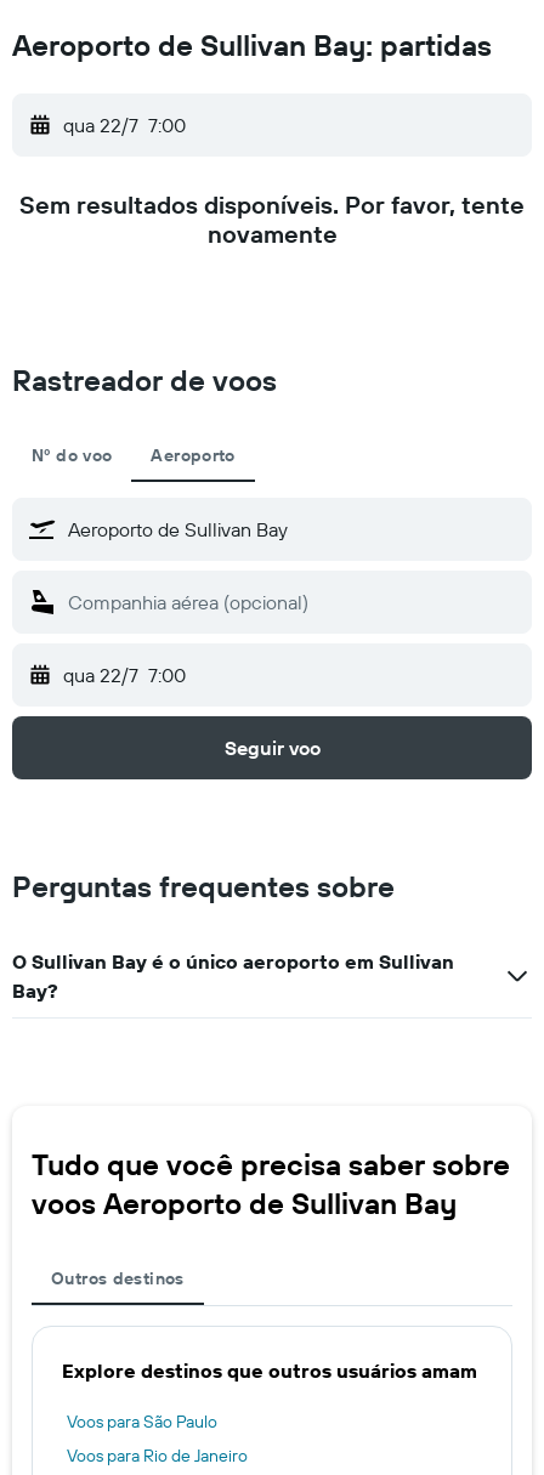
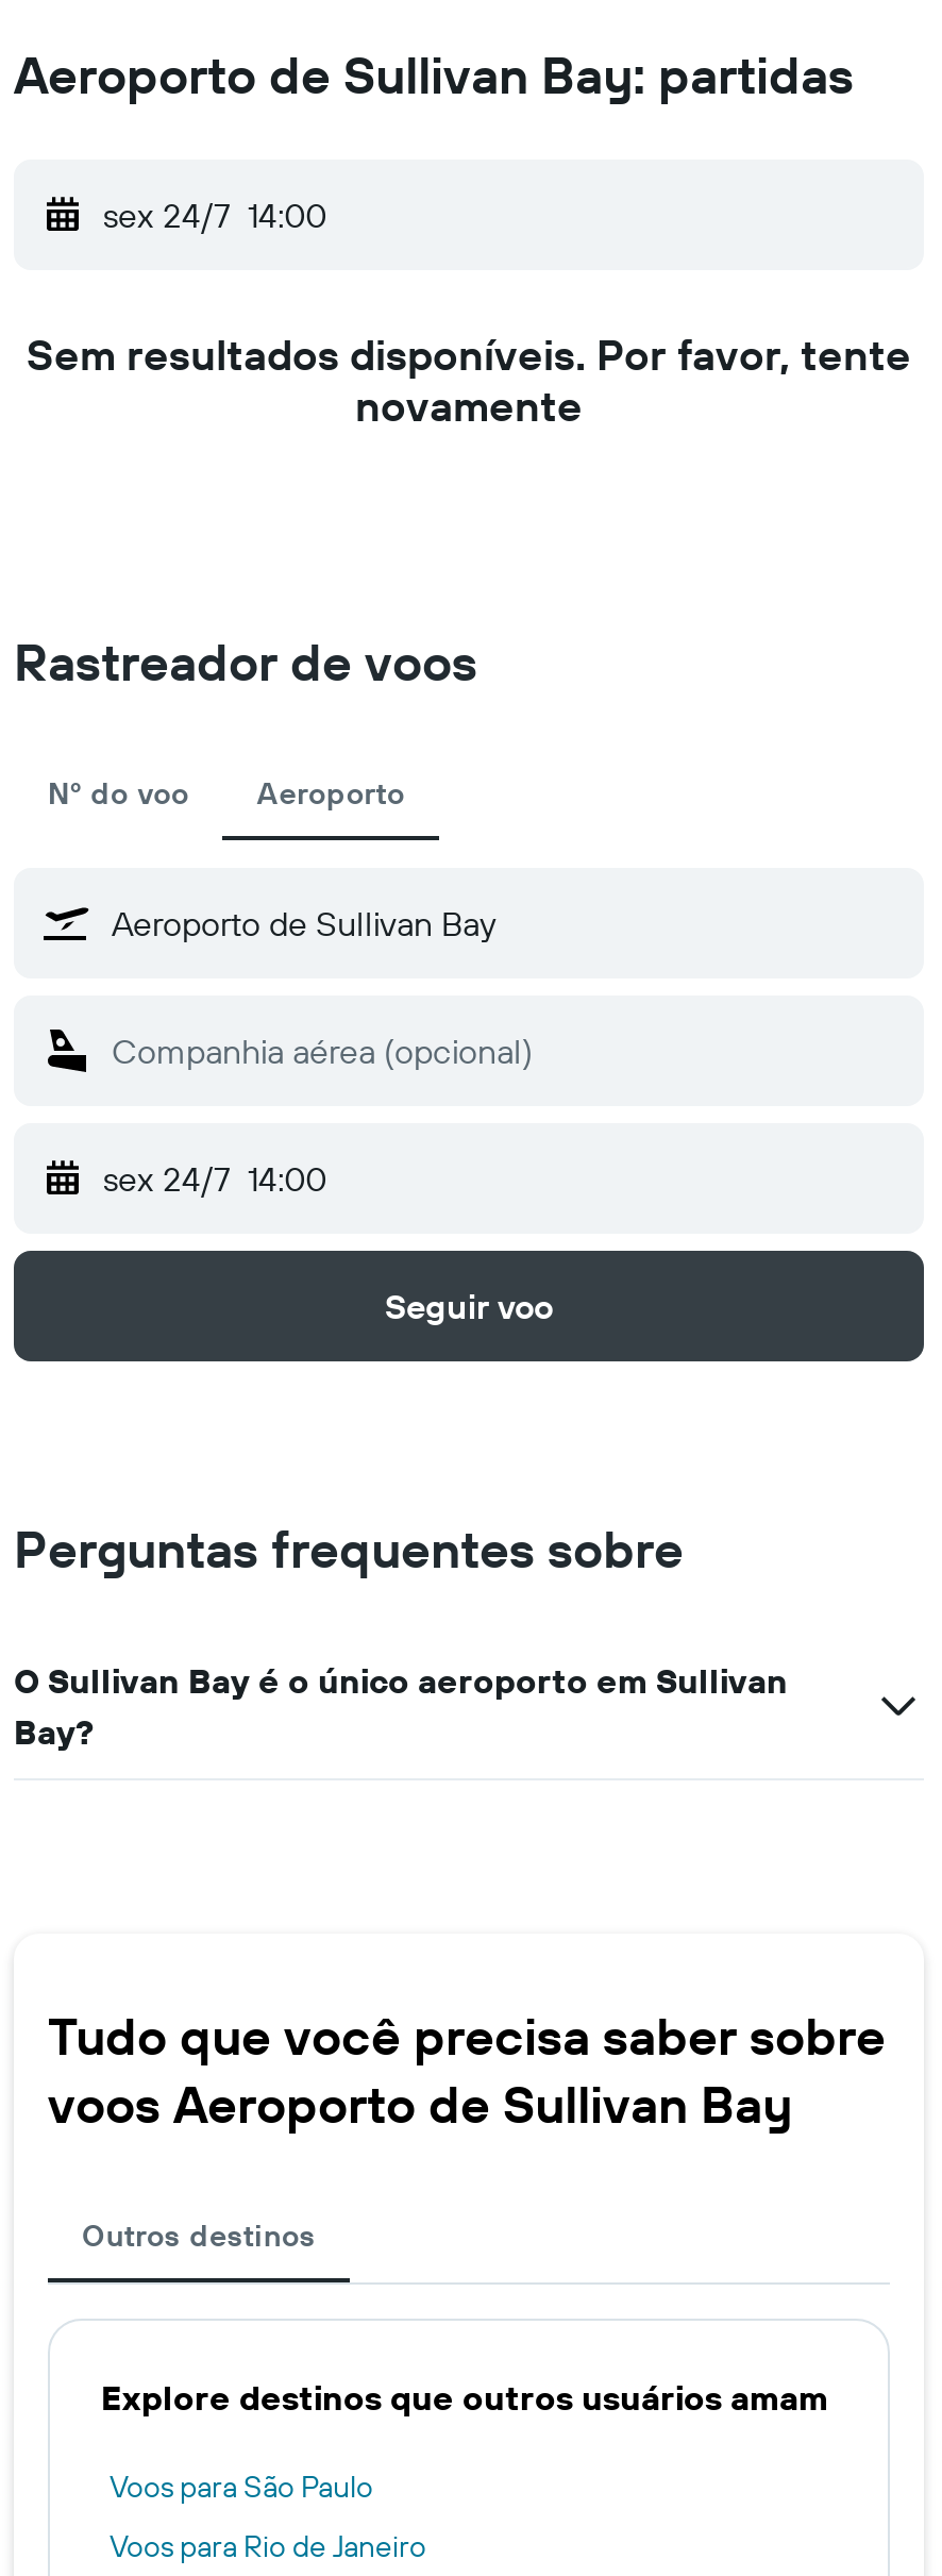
[63,113,186,137] qua 22/7 7:00 -> [103,194,326,236] sex 24/7 14:00
[63,663,186,687] qua 22/7 7:00 -> [103,1157,326,1200] sex 24/7 14:00

